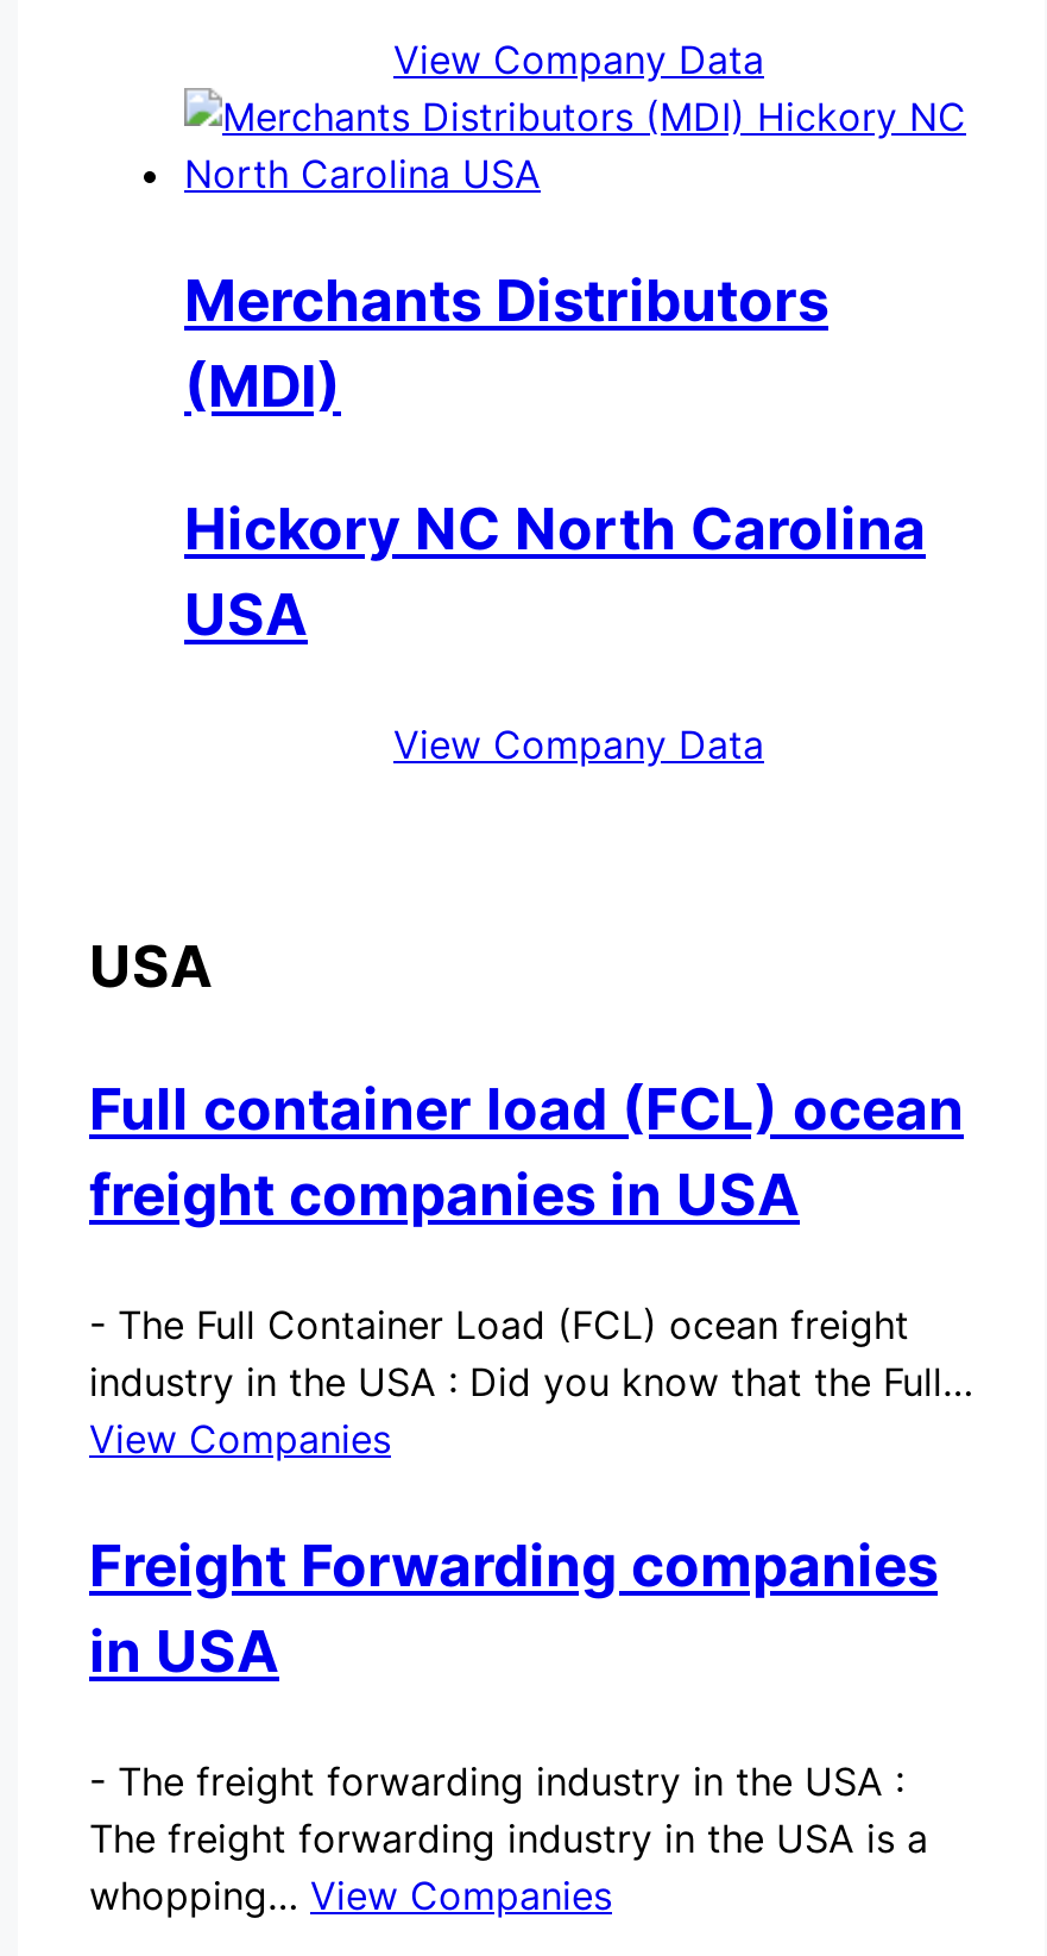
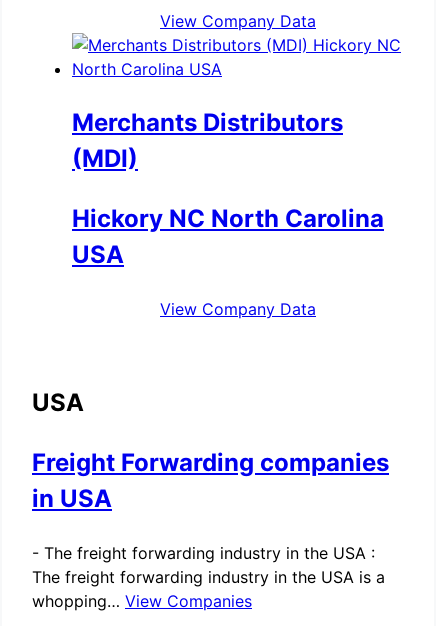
[89,1074,973,1462] Full container load (FCL) ocean | freight companies in USA | - The Full Container Load (FCL) ocean freight | industry in the USA : Did you know that the Full… | View Companies -> none

